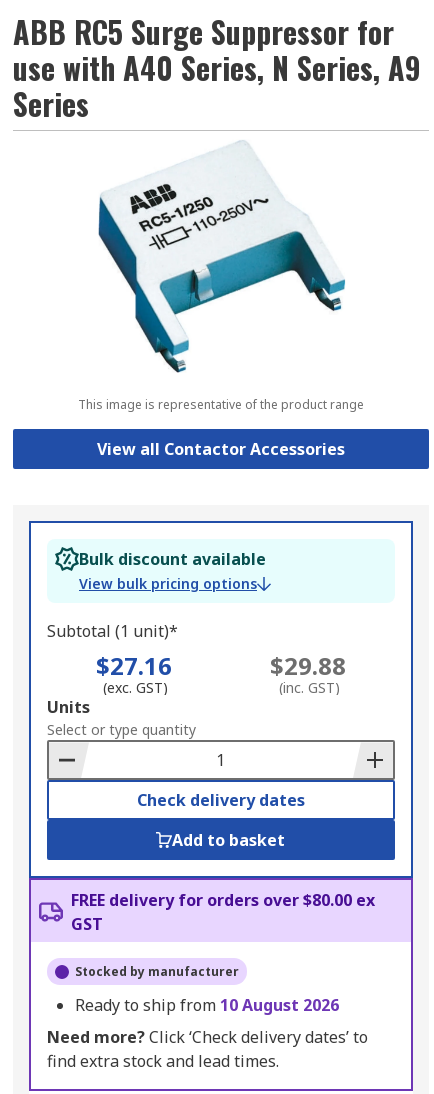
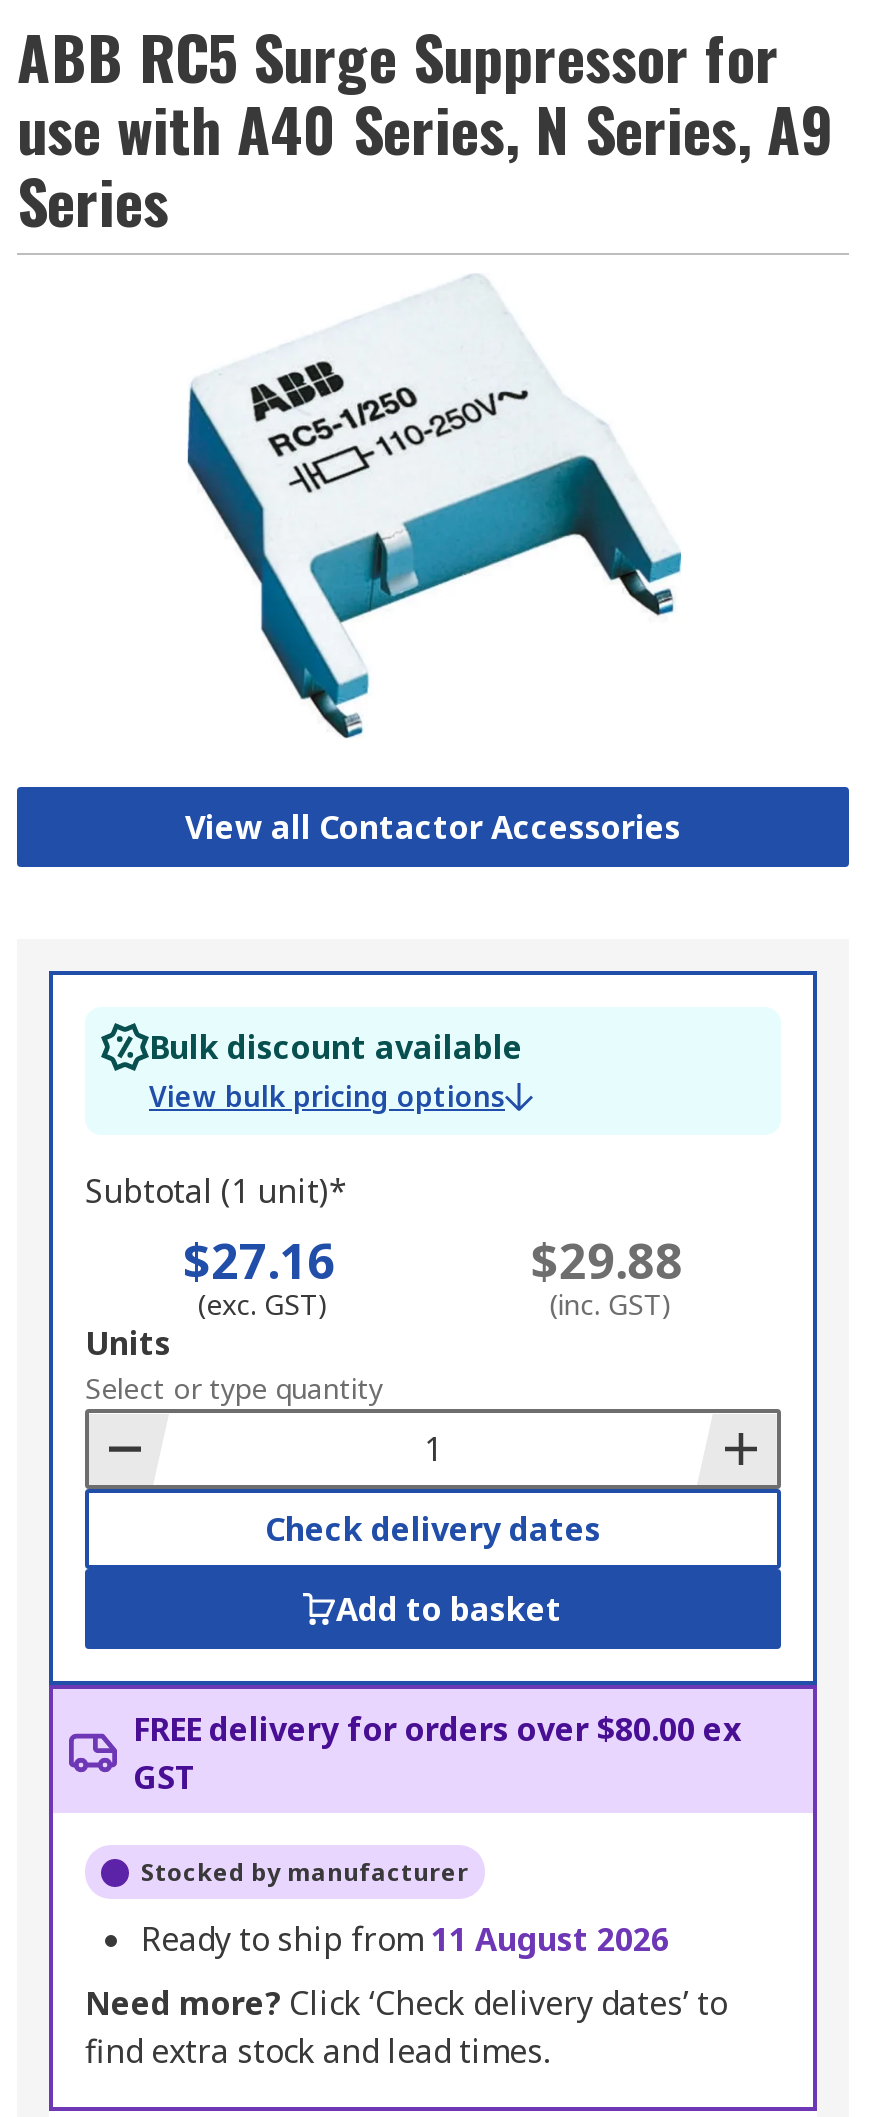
[78,396,364,413] This image is representative of the product range -> none
[75,994,339,1016] Ready to ship from 10 August 2026 -> [141,1918,669,1962] Ready to ship from 11 August 2026

